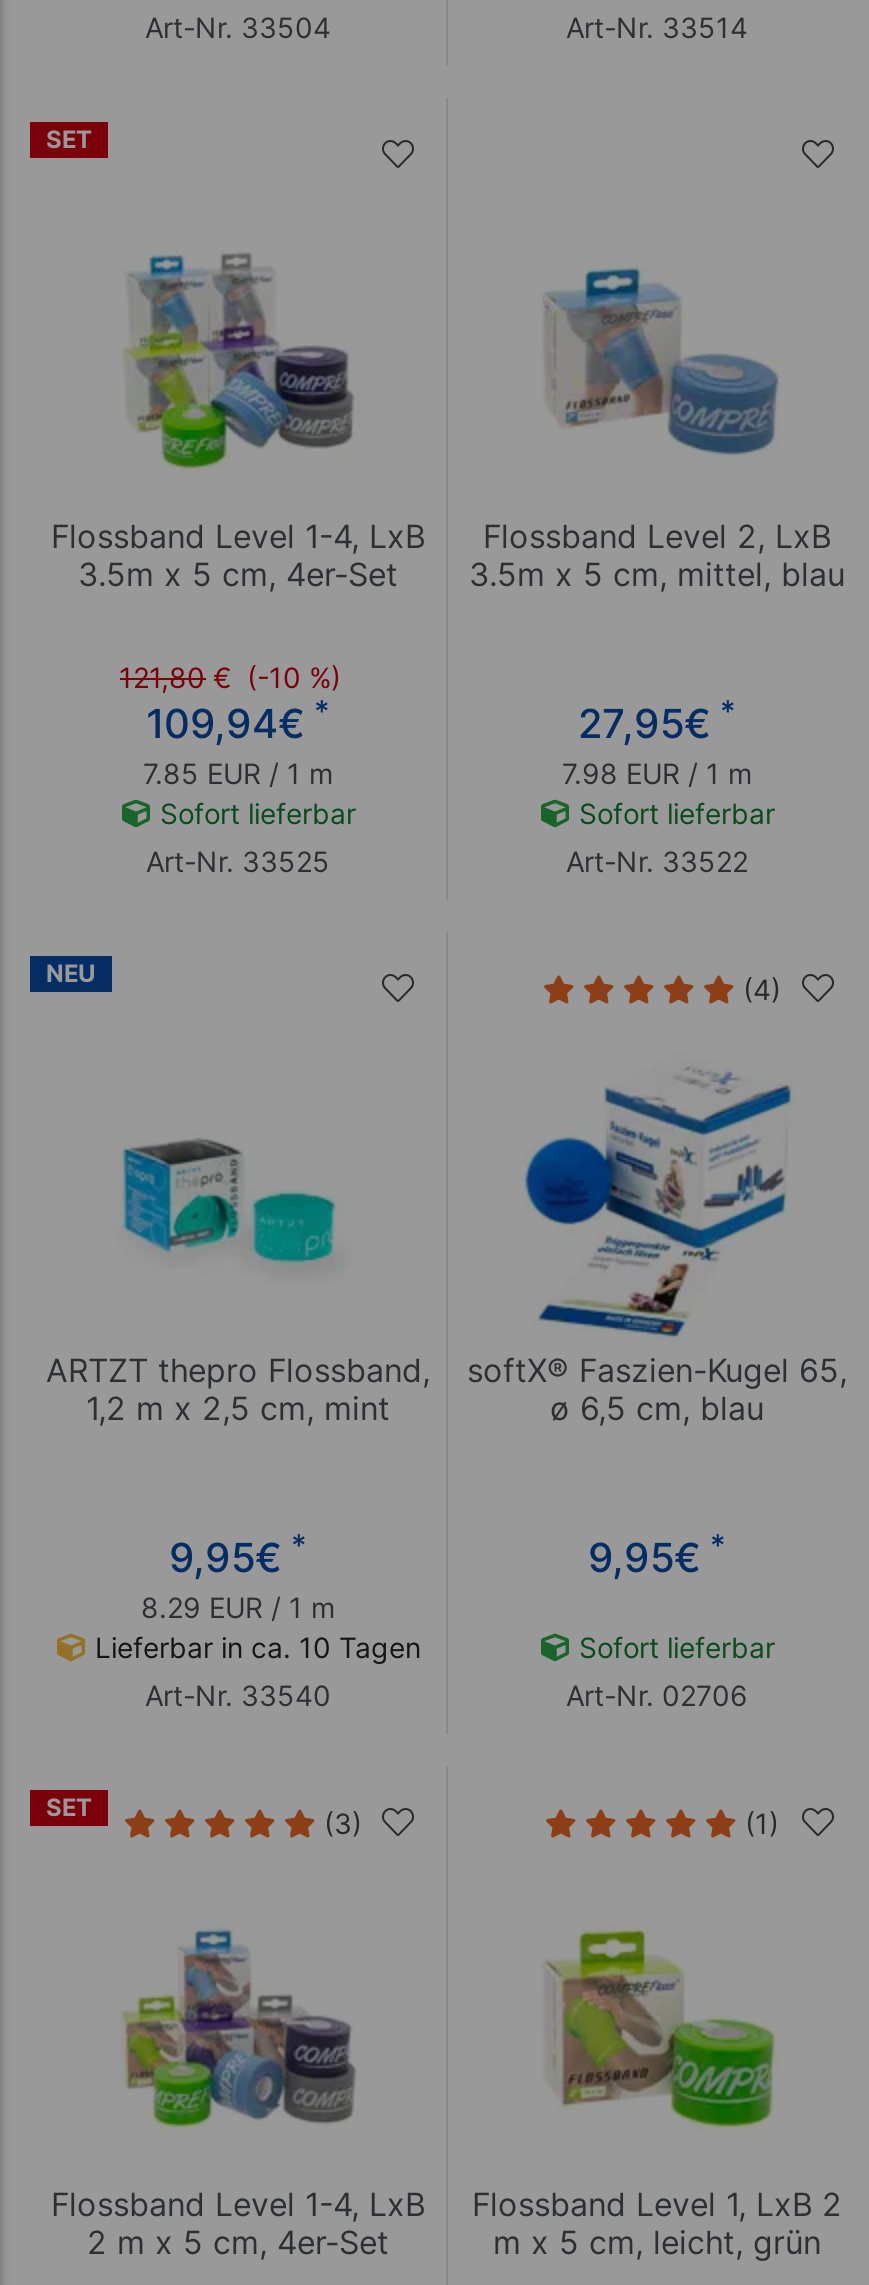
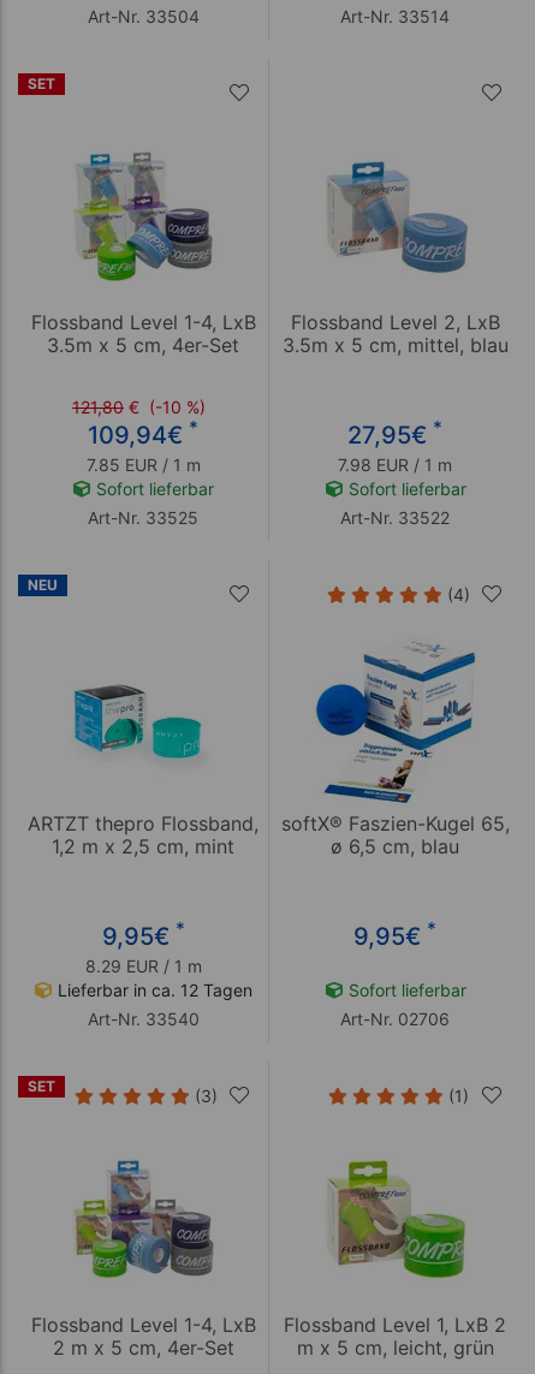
[87,1630,421,1664] Lieferbar in ca. 10 Tagen -> [53,980,252,1000] Lieferbar in ca. 12 Tagen

